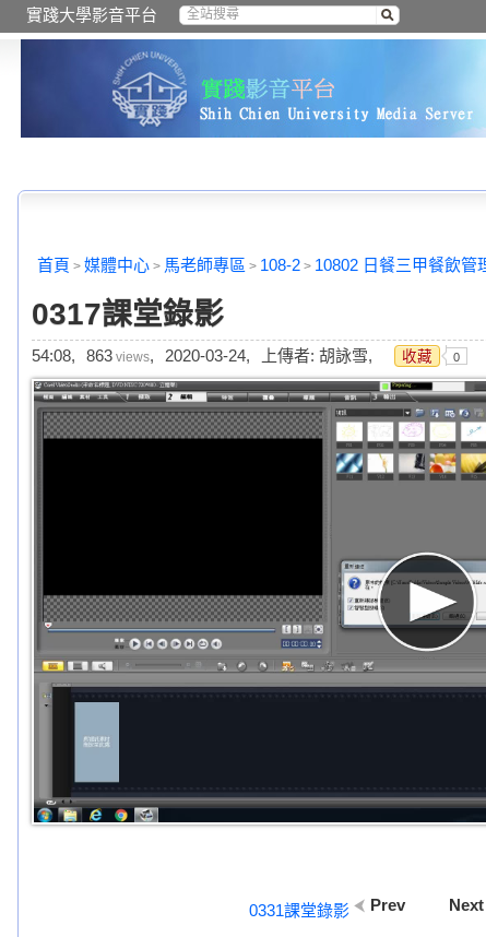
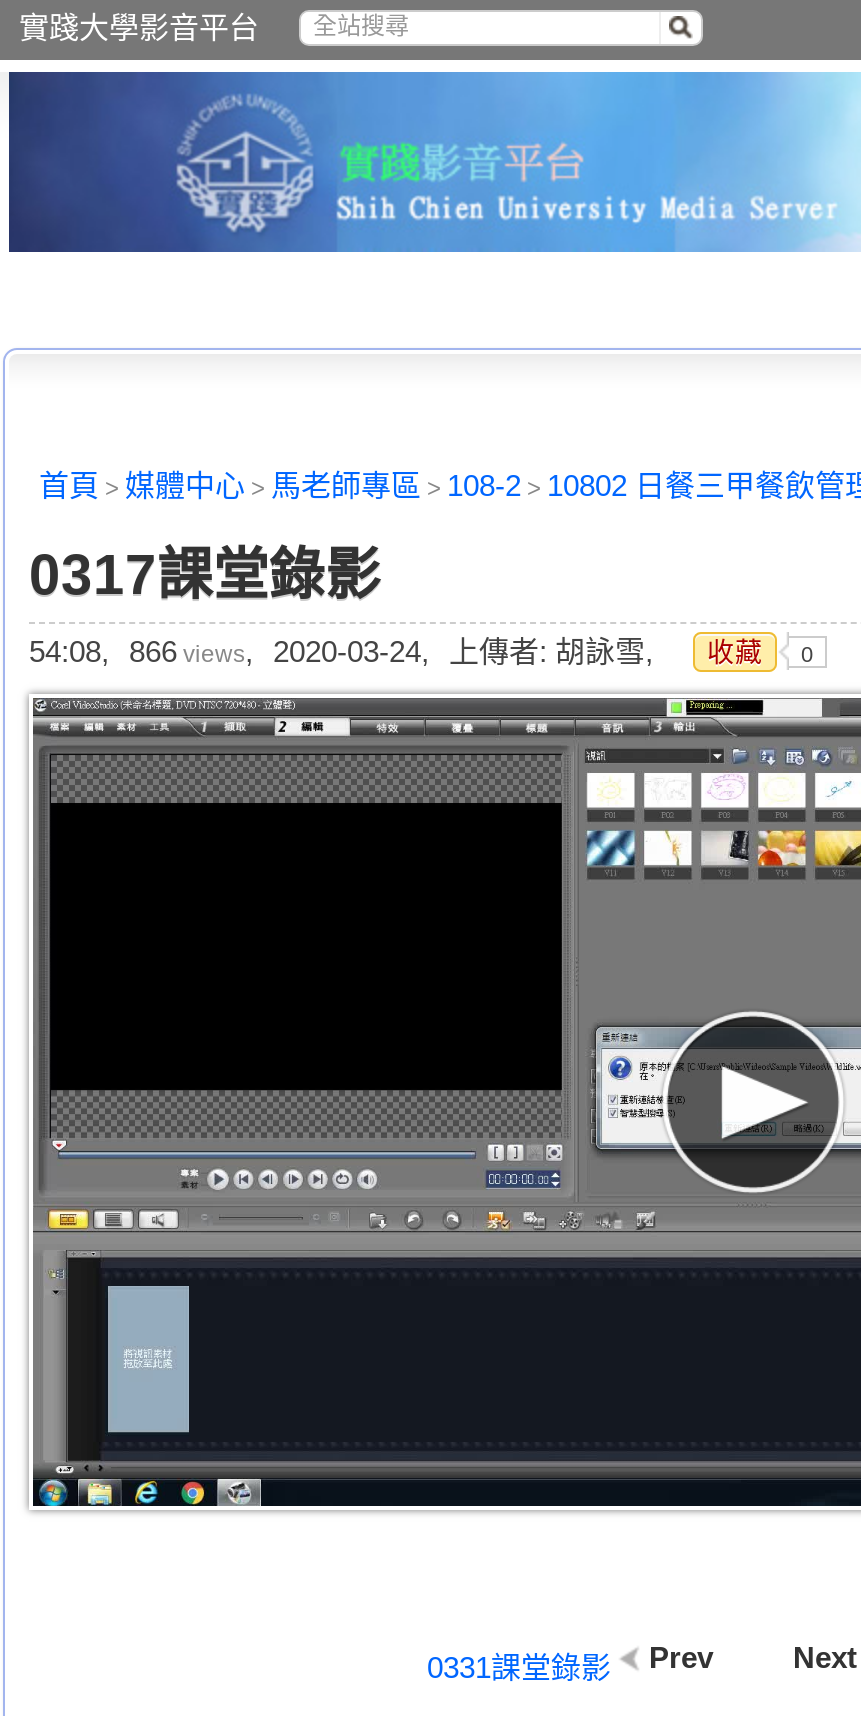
[32,346,372,365] 54:08, 863 views, 2020-03-24, 上傳者: 胡詠雪, -> [29,634,653,668] 54:08, 866 views, 2020-03-24, 上傳者: 胡詠雪,

